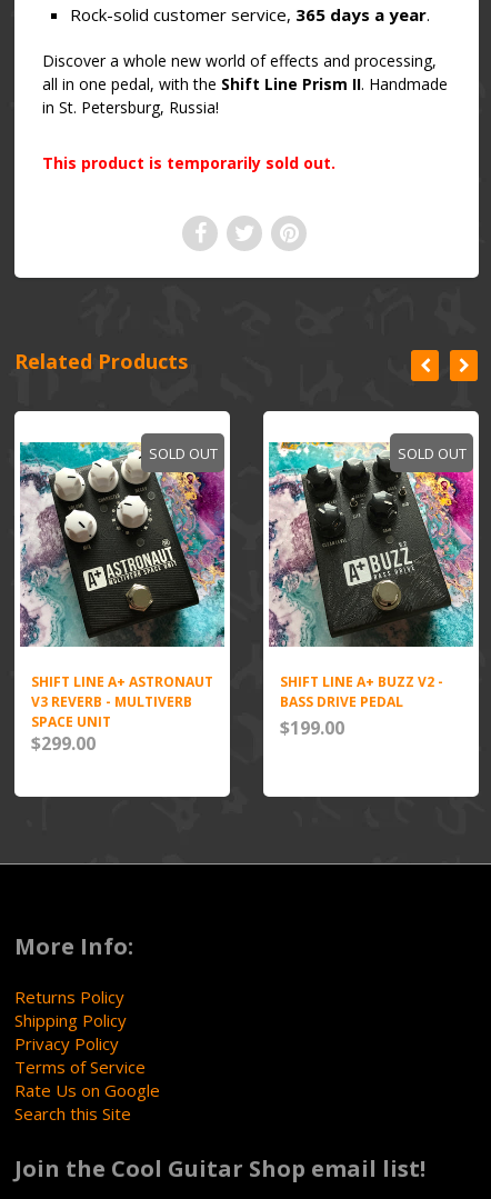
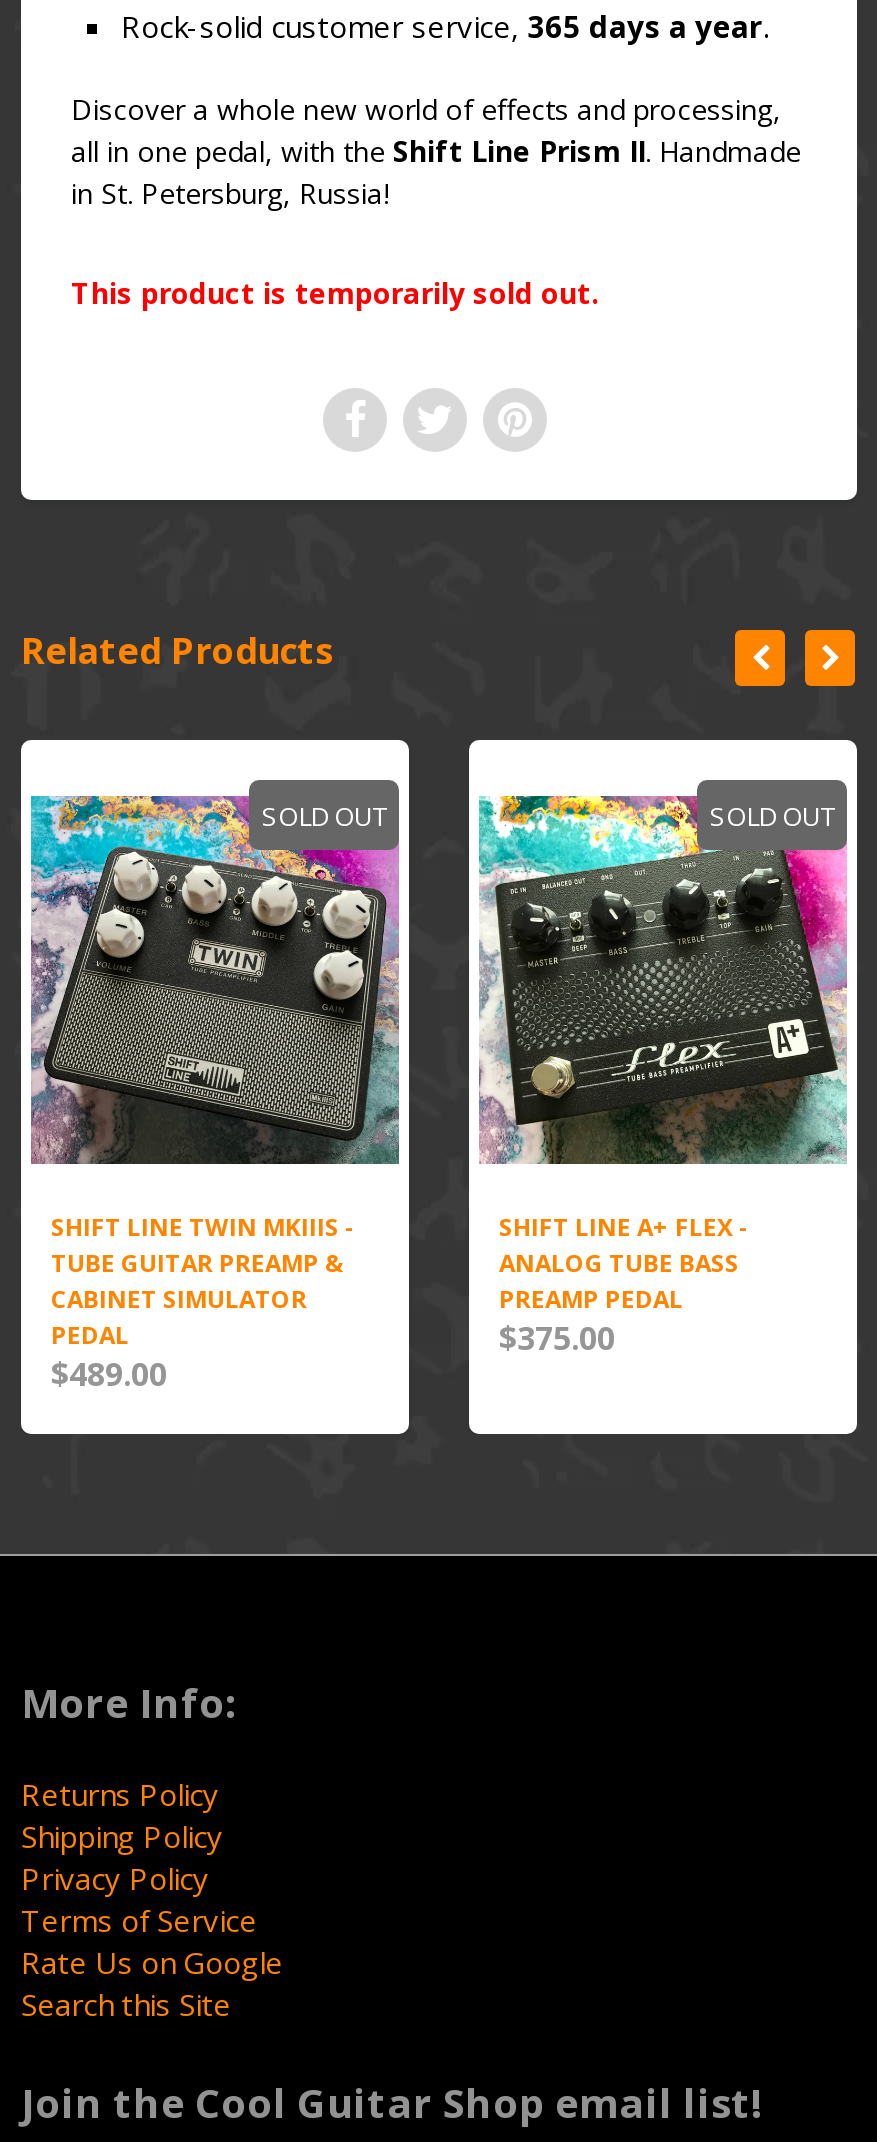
[19,441,224,756] [image] | SHIFT LINE A+ ASTRONAUT | V3 REVERB - MULTIVERB | SPACE UNIT | $299.00 -> [29,794,401,1396] [image] | SHIFT LINE TWIN MKIIIS - | TUBE GUITAR PREAMP & | CABINET SIMULATOR | PEDAL | $489.00
[269,441,473,740] [image] | SHIFT LINE A+ BUZZ V2 - | BASS DRIVE PEDAL | $199.00 -> [479,796,847,1360] [image] | SHIFT LINE A+ FLEX - | ANALOG TUBE BASS | PREAMP PEDAL | $375.00

